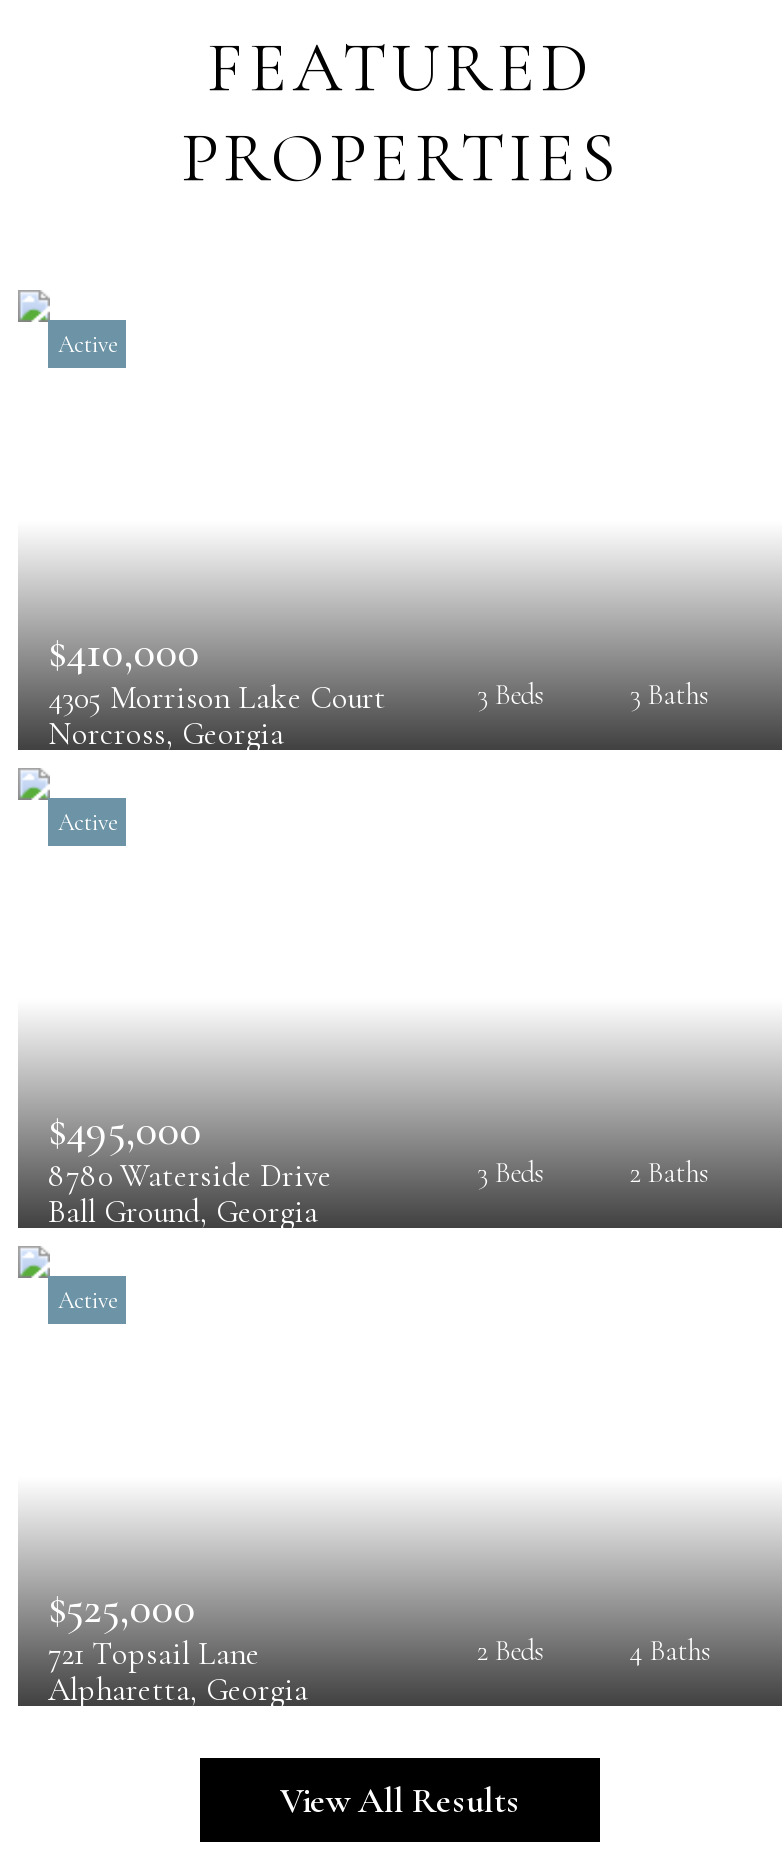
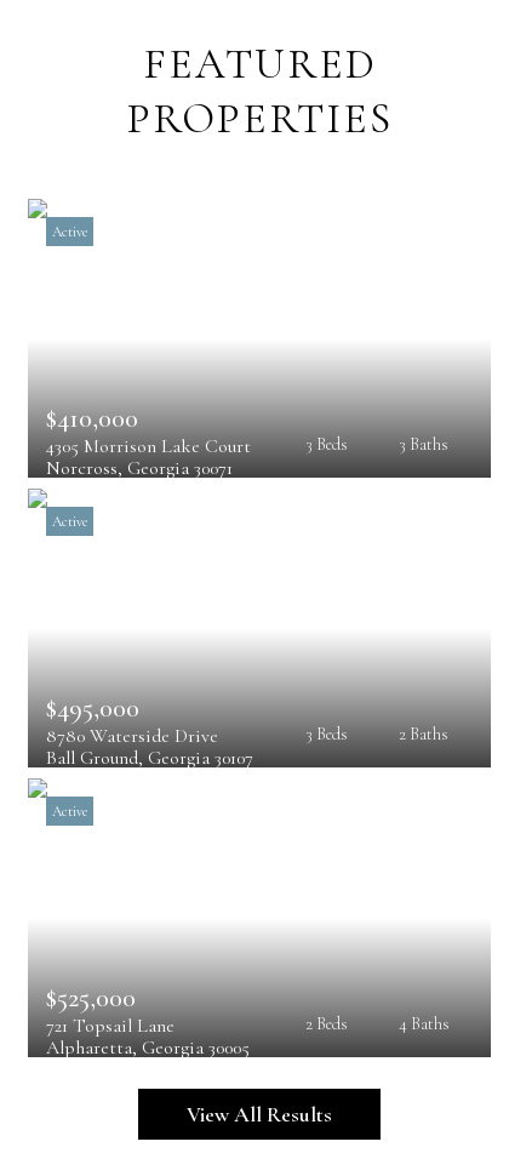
[48,714,284,754] Norcross, Georgia -> [46,456,233,480] Norcross, Georgia 30071
[48,1192,318,1232] Ball Ground, Georgia -> [46,745,253,770] Ball Ground, Georgia 30107
[48,1670,308,1710] Alpharetta, Georgia -> [46,1035,250,1059] Alpharetta, Georgia 30005

